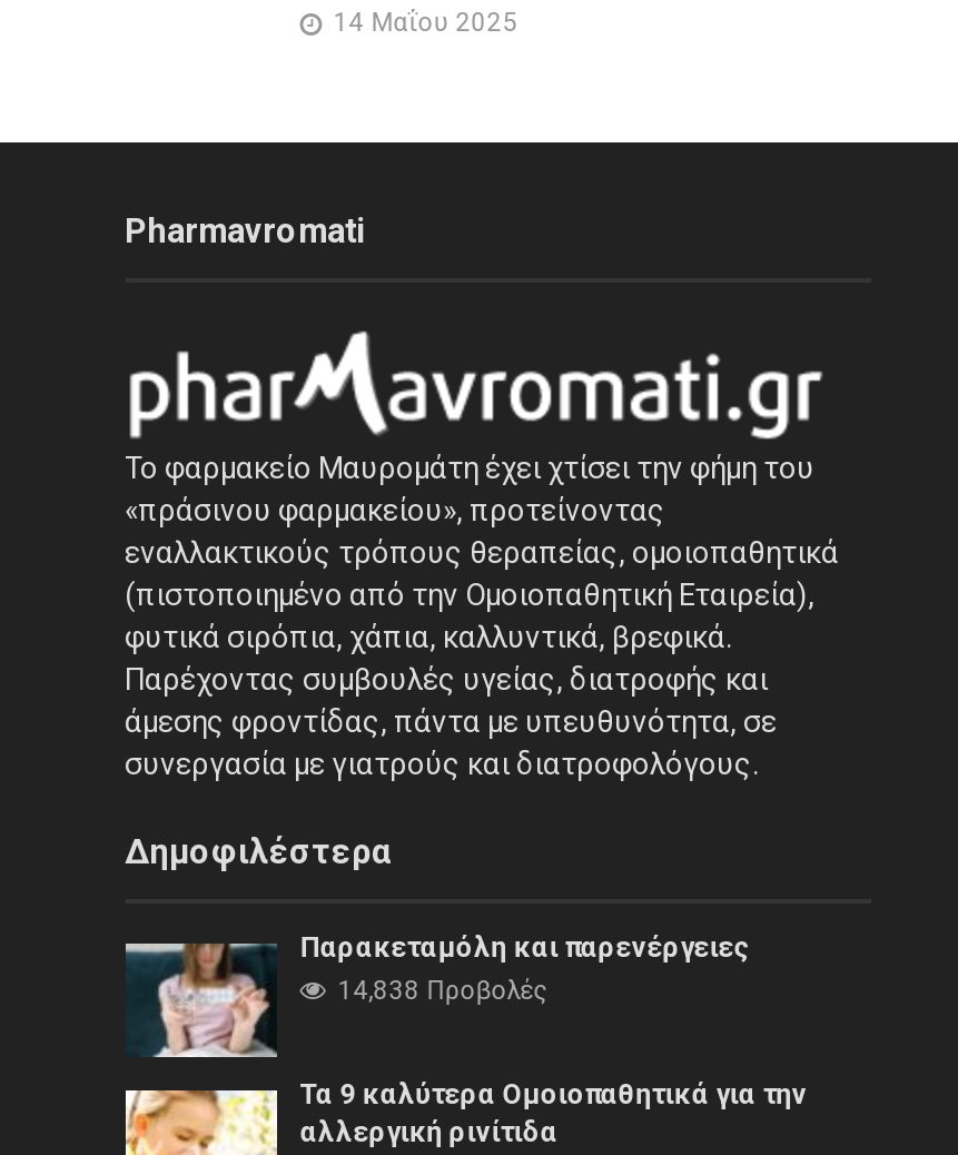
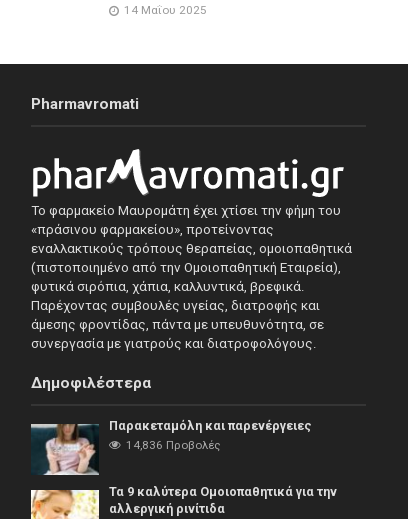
[338,974,549,1005] 14,838 Προβολές -> [126,438,221,452] 14,836 Προβολές

